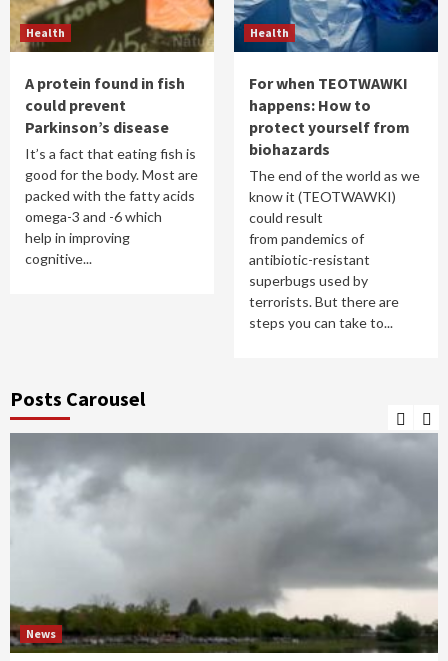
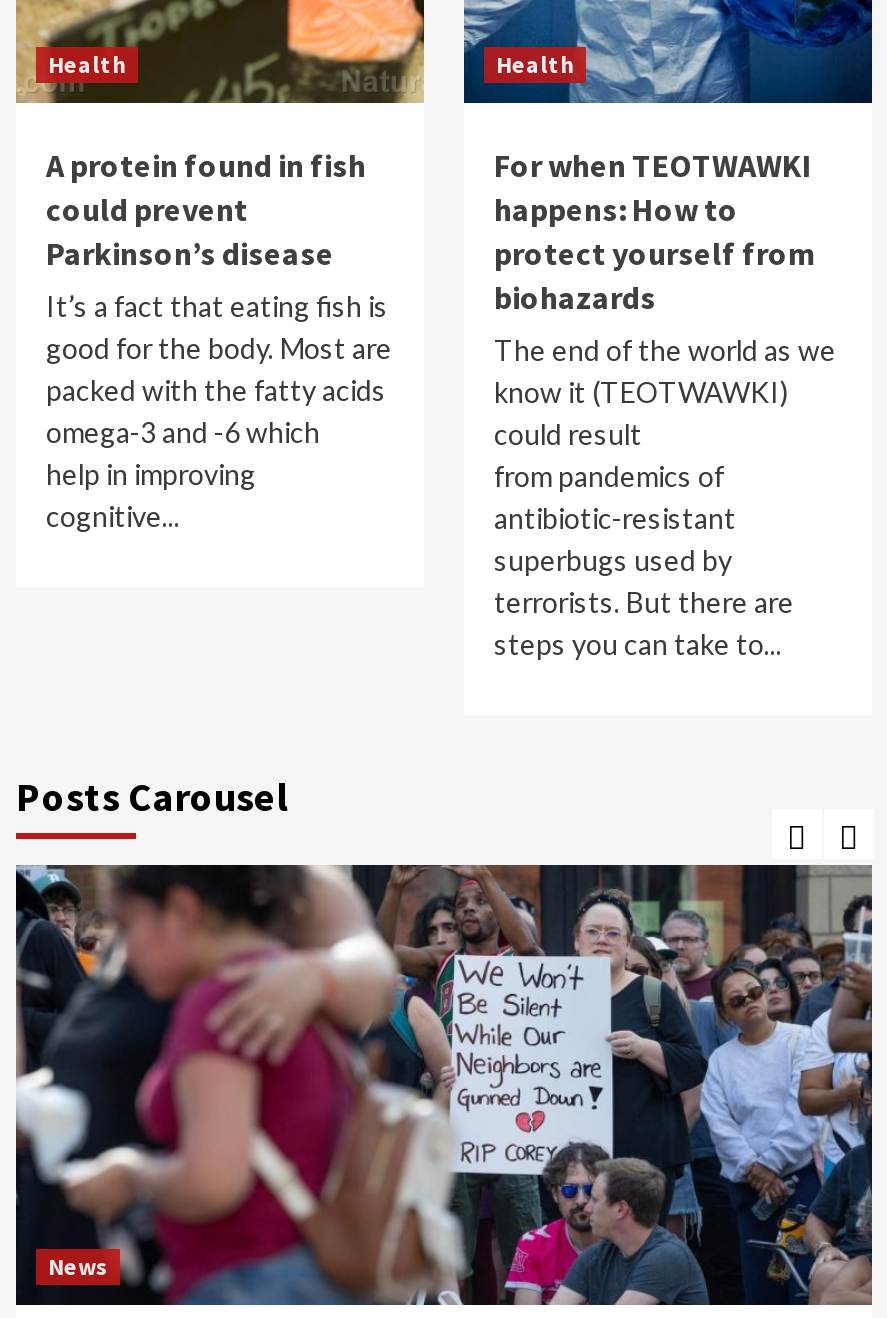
[10,433,438,654] [image] -> [14,864,874,1308] [image]

